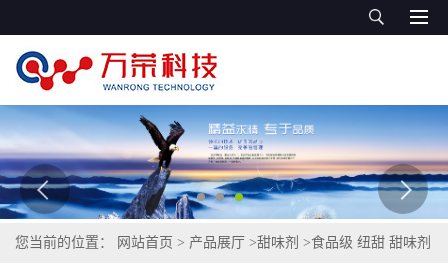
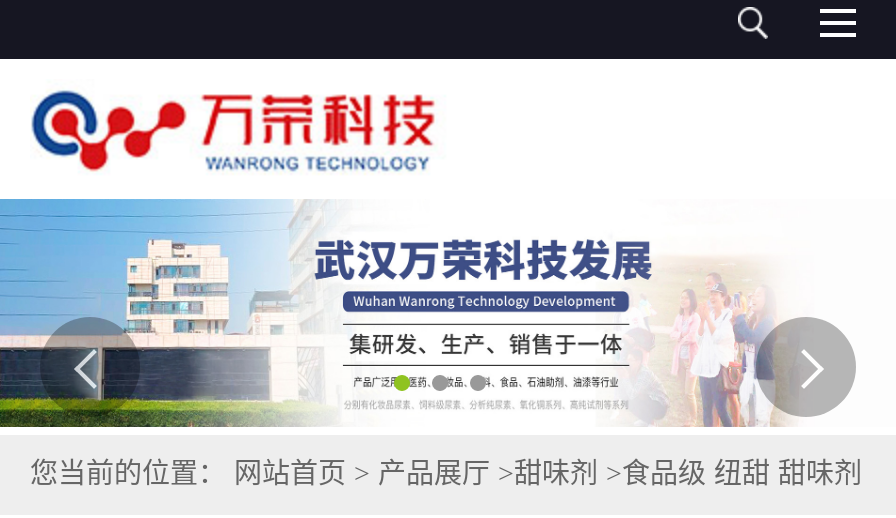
[3,104,445,220] [image] -> [6,199,890,429] [image]

